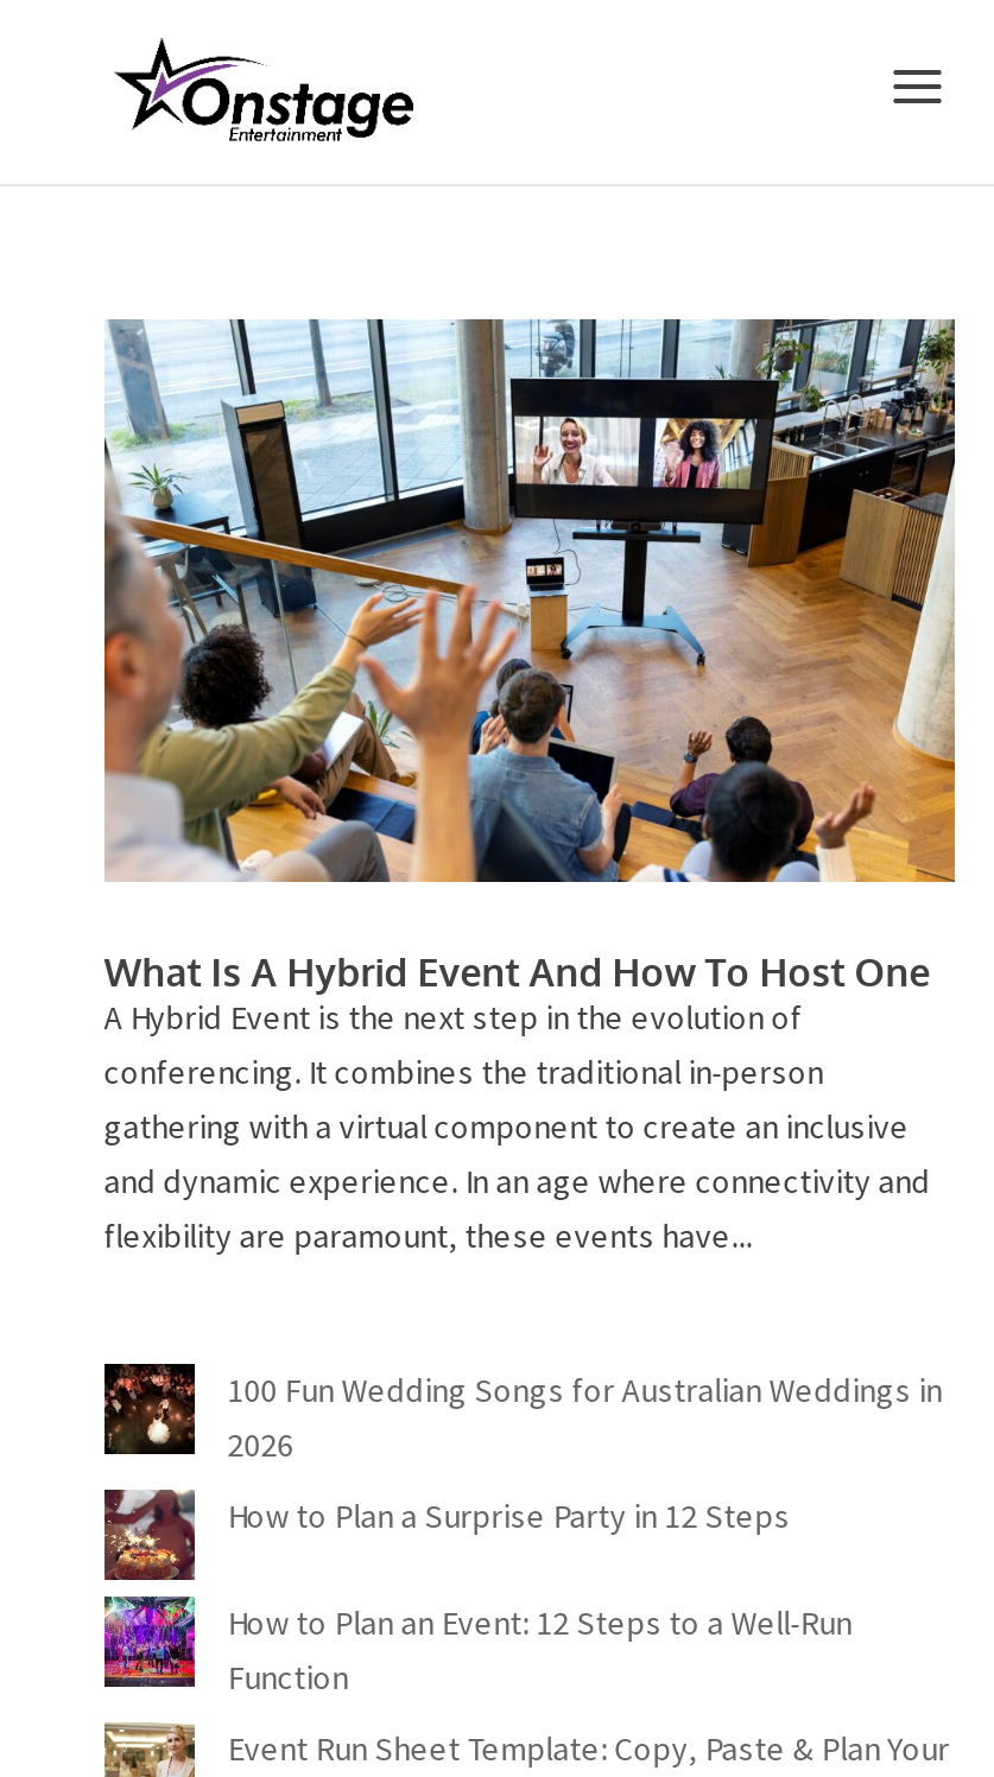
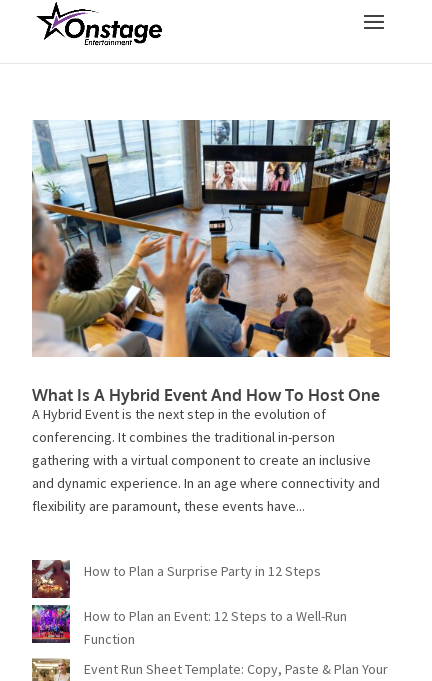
[105,1362,942,1465] [image] | 100 Fun Wedding Songs for Australian Weddings in | 2026 -> none

